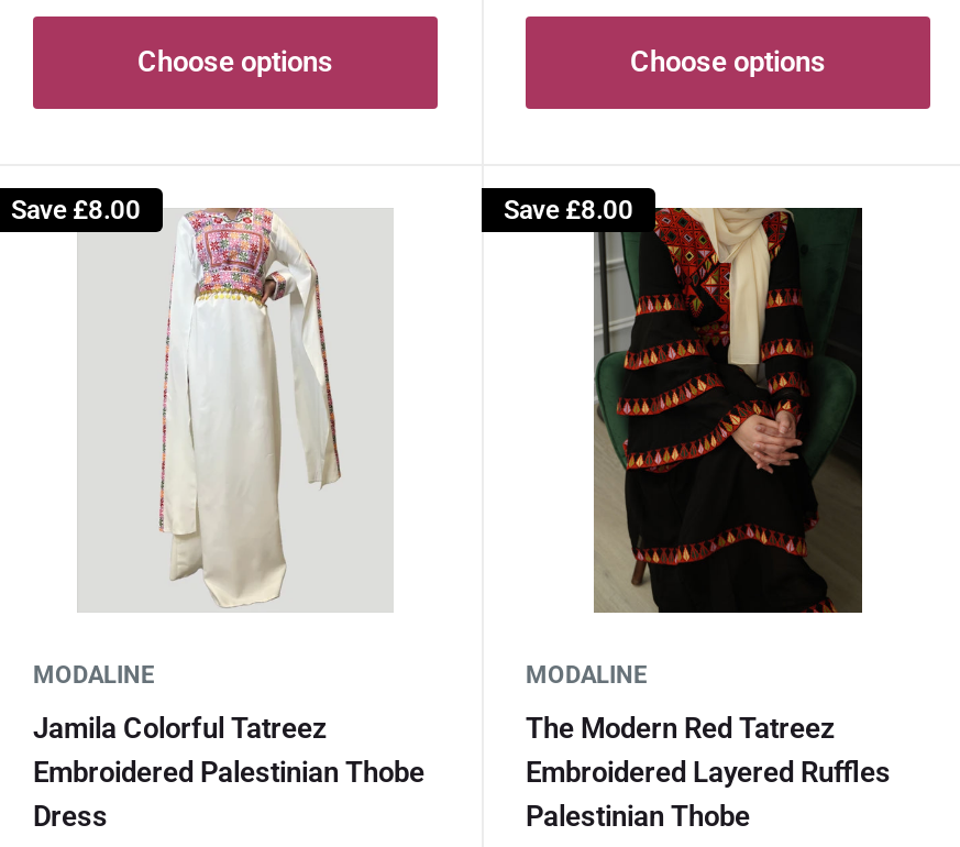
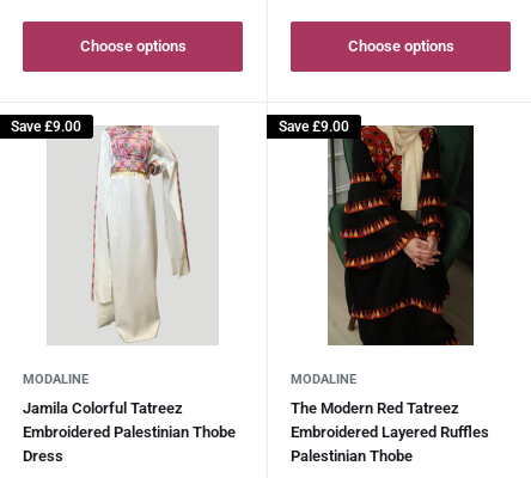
[11,195,141,226] Save £8.00 -> [11,118,81,135] Save £9.00
[504,195,633,226] Save £8.00 -> [279,118,349,135] Save £9.00

